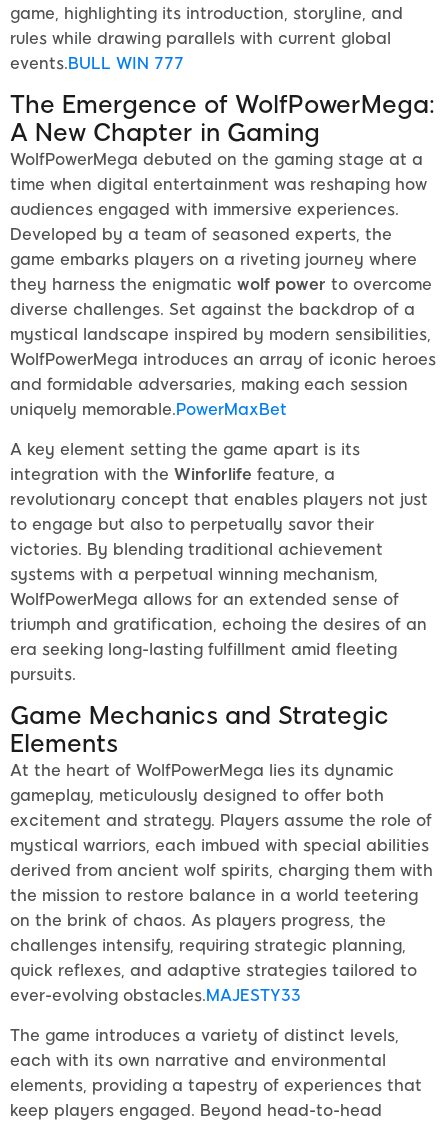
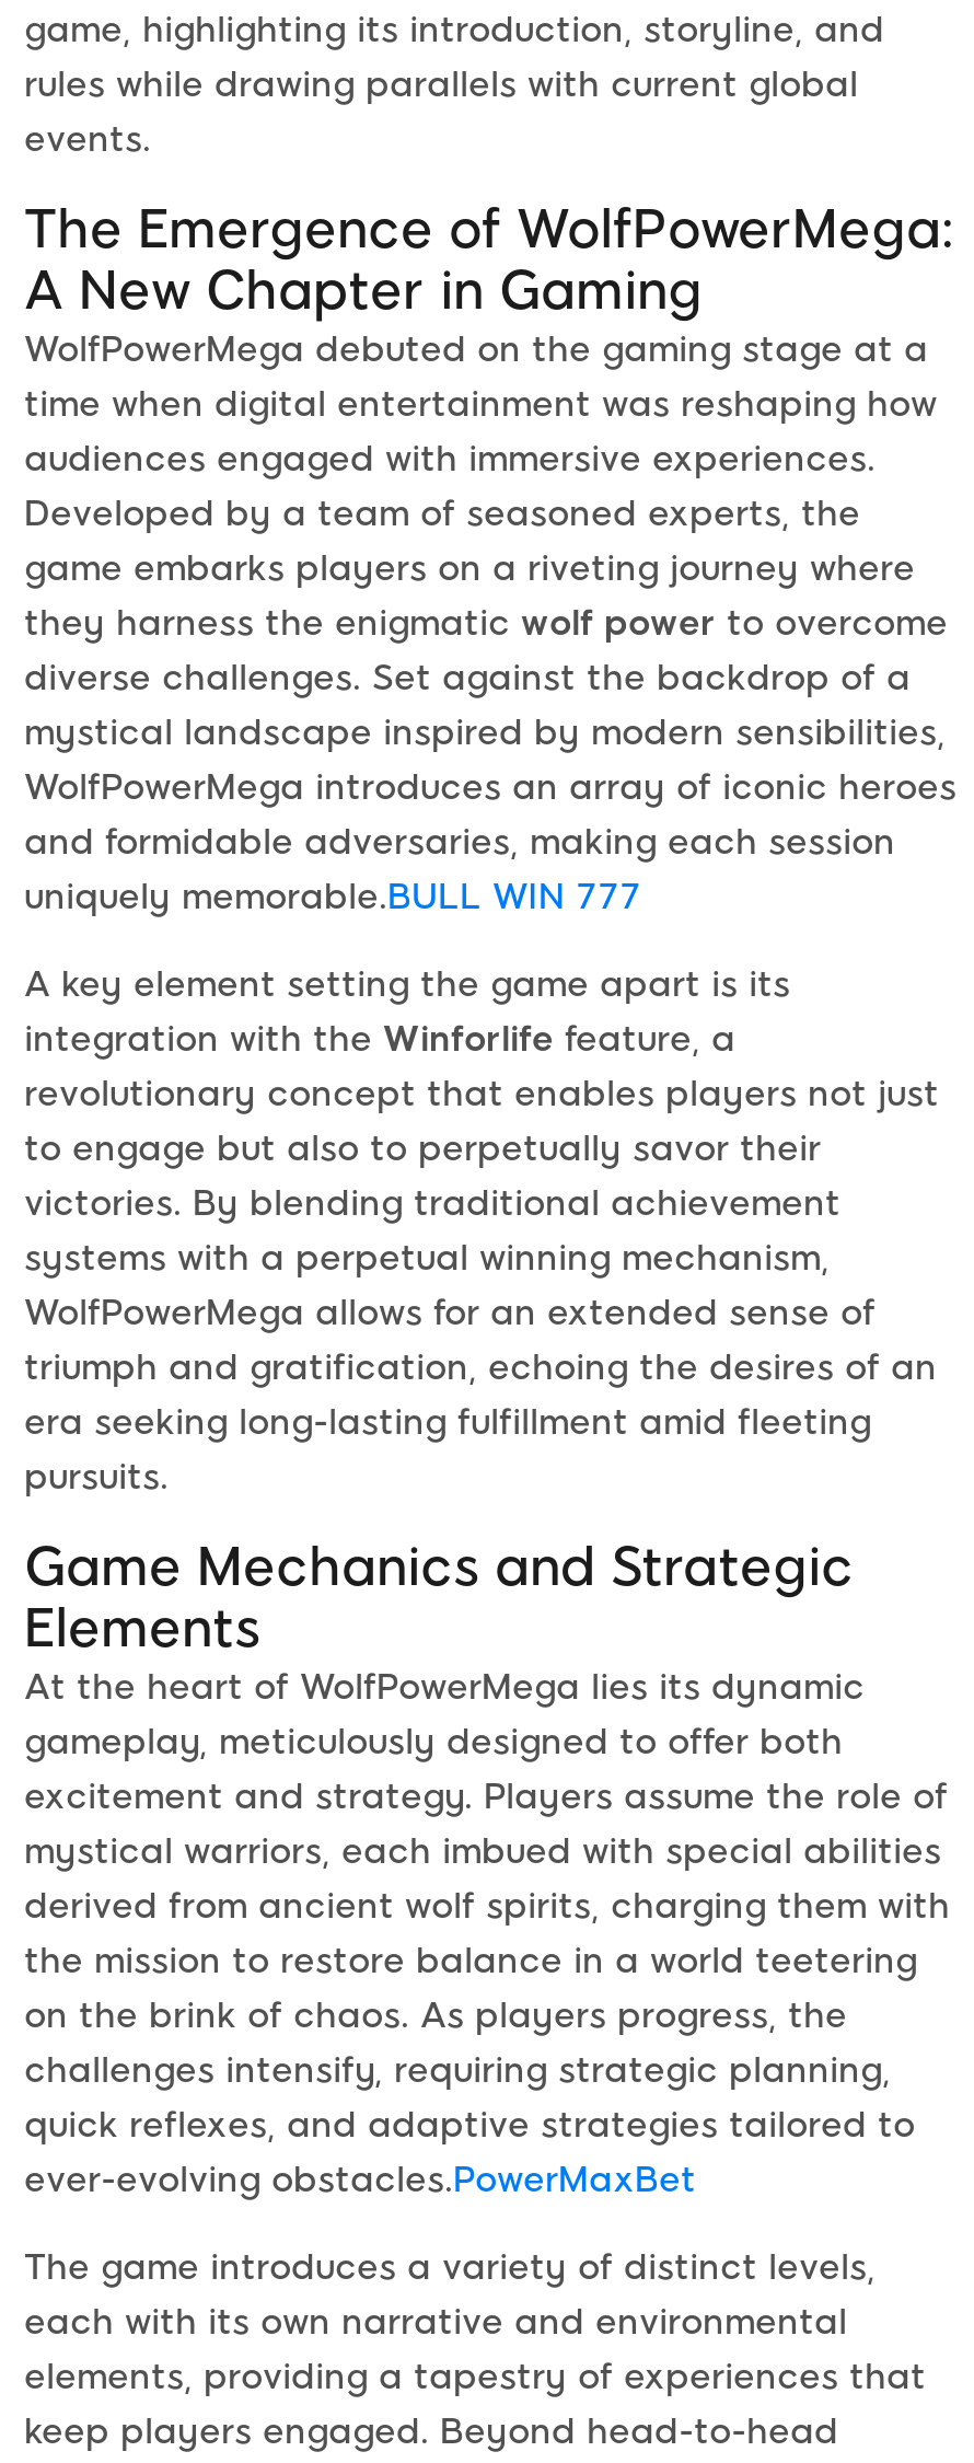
[10,54,184,73] events.BULL WIN 777 -> [24,119,151,160] events.
[10,400,287,419] uniquely memorable.PowerMaxBet -> [24,876,641,918] uniquely memorable.BULL WIN 777
[10,986,301,1005] ever-evolving obstacles.MAJESTY33 -> [24,2159,696,2201] ever-evolving obstacles.PowerMaxBet

